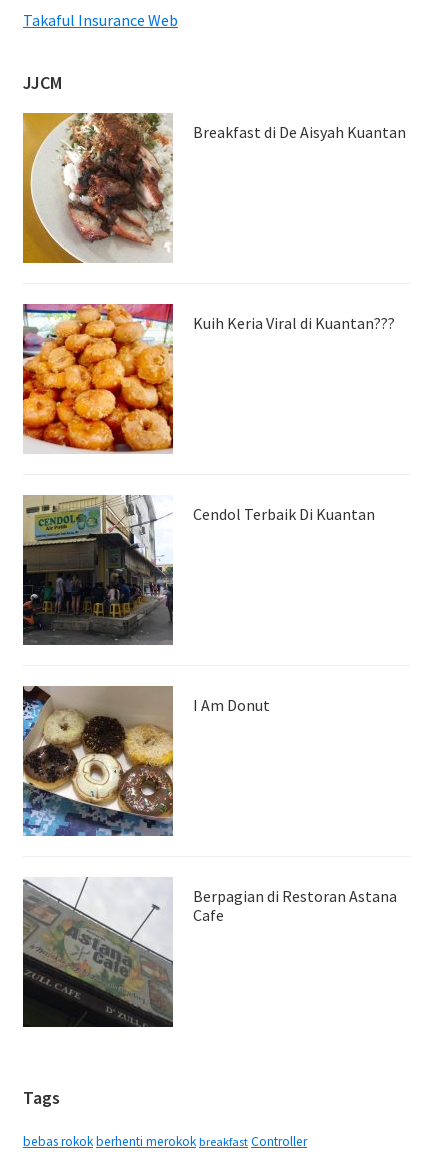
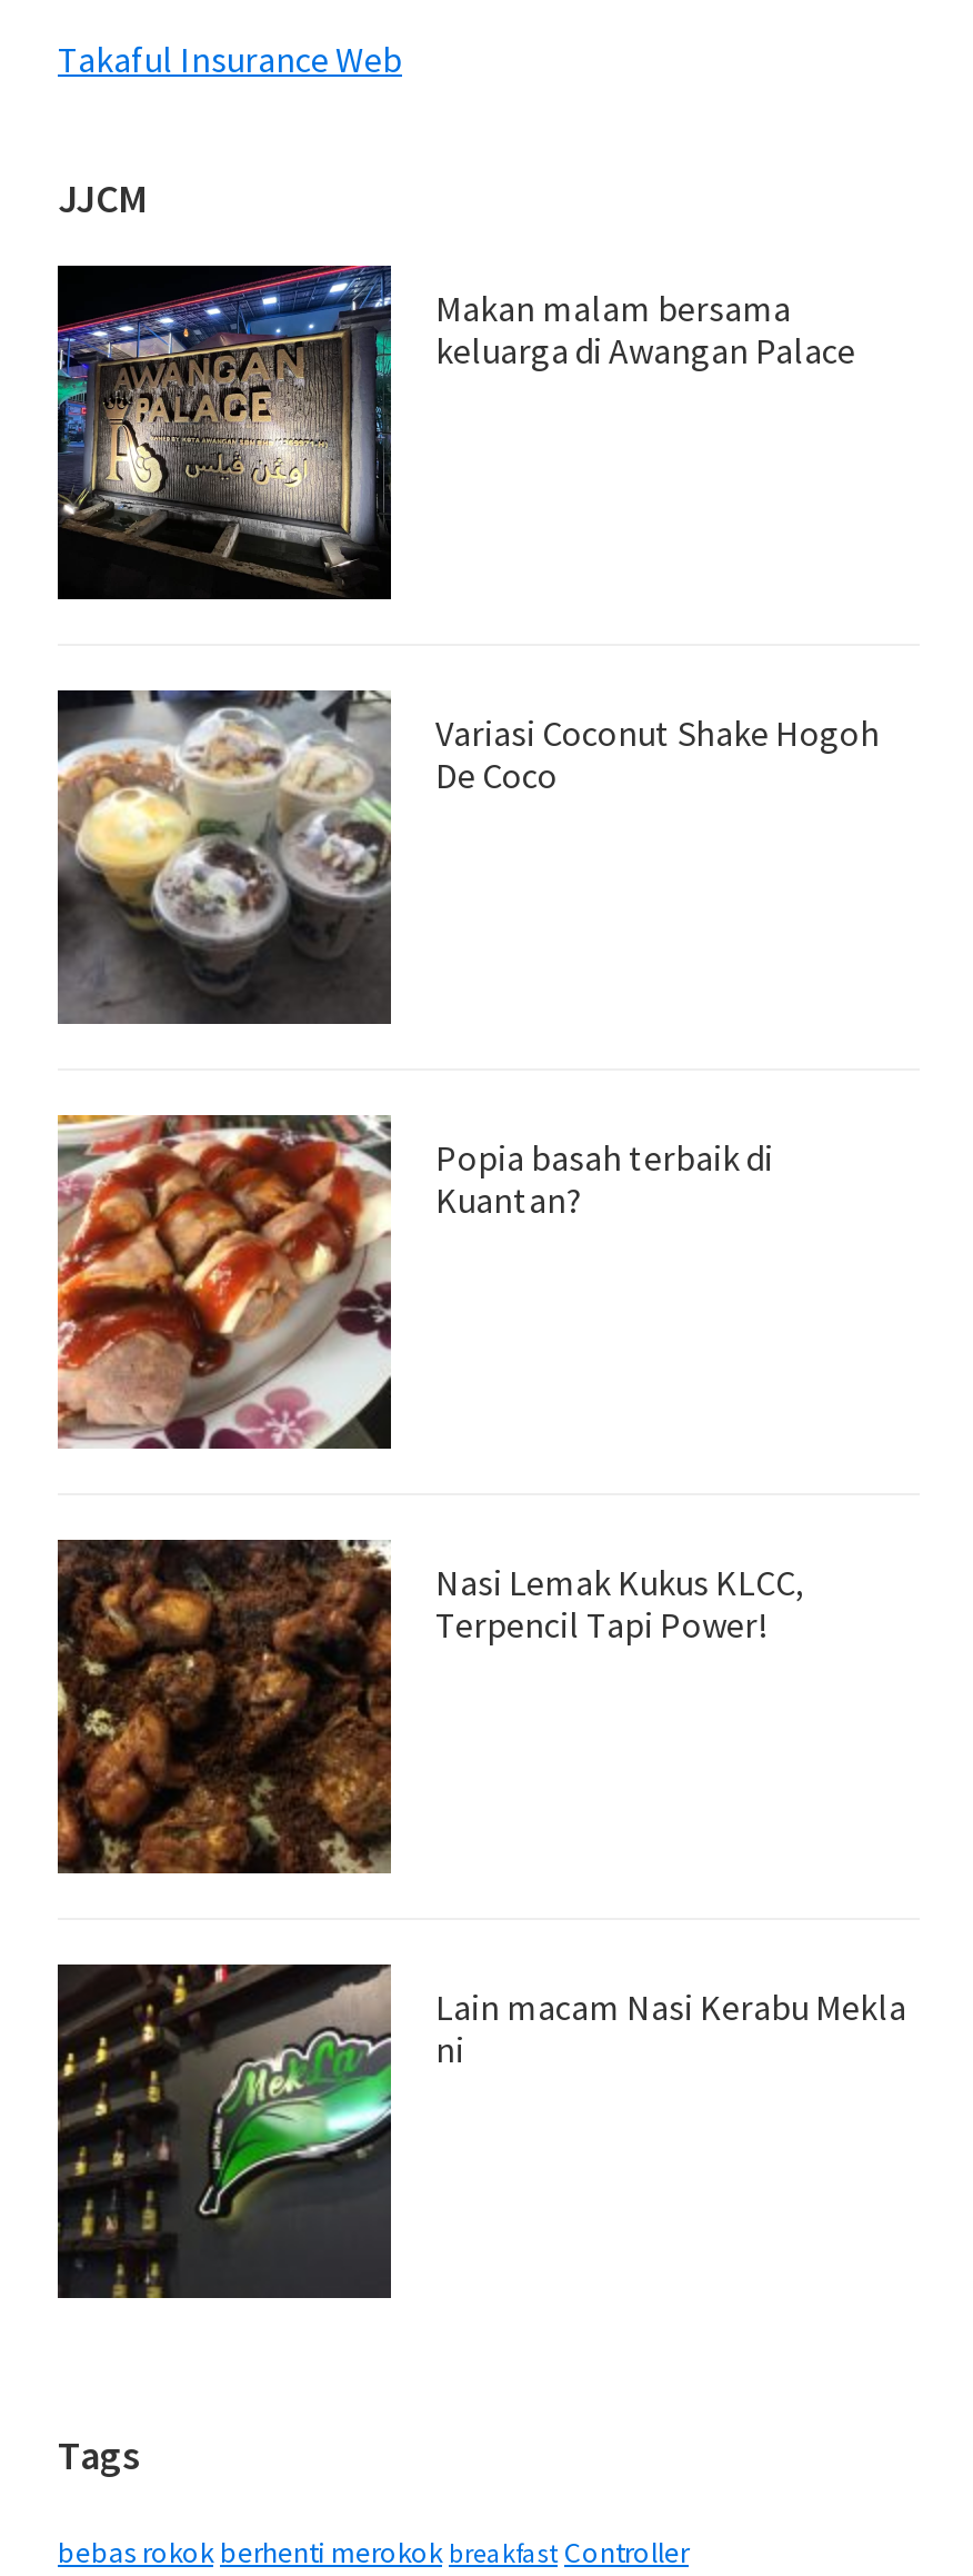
[22,112,406,264] [image] | Breakfast di De Aisyah Kuantan -> [56,263,855,601] [image] | Makan malam bersama | keluarga di Awangan Palace
[22,303,395,454] [image] | Kuih Keria Viral di Kuantan??? -> [56,688,880,1026] [image] | Variasi Coconut Shake Hogoh | De Coco
[22,495,375,646] [image] | Cendol Terbaik Di Kuantan -> [56,1113,773,1451] [image] | Popia basah terbaik di | Kuantan?
[22,685,270,837] [image] | I Am Donut -> [56,1538,804,1876] [image] | Nasi Lemak Kukus KLCC, | Terpencil Tapi Power!
[22,877,397,1028] [image] | Berpagian di Restoran Astana | Cafe -> [56,1962,906,2300] [image] | Lain macam Nasi Kerabu Mekla | ni

